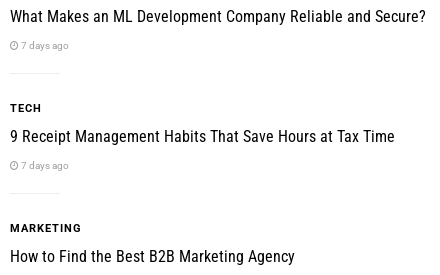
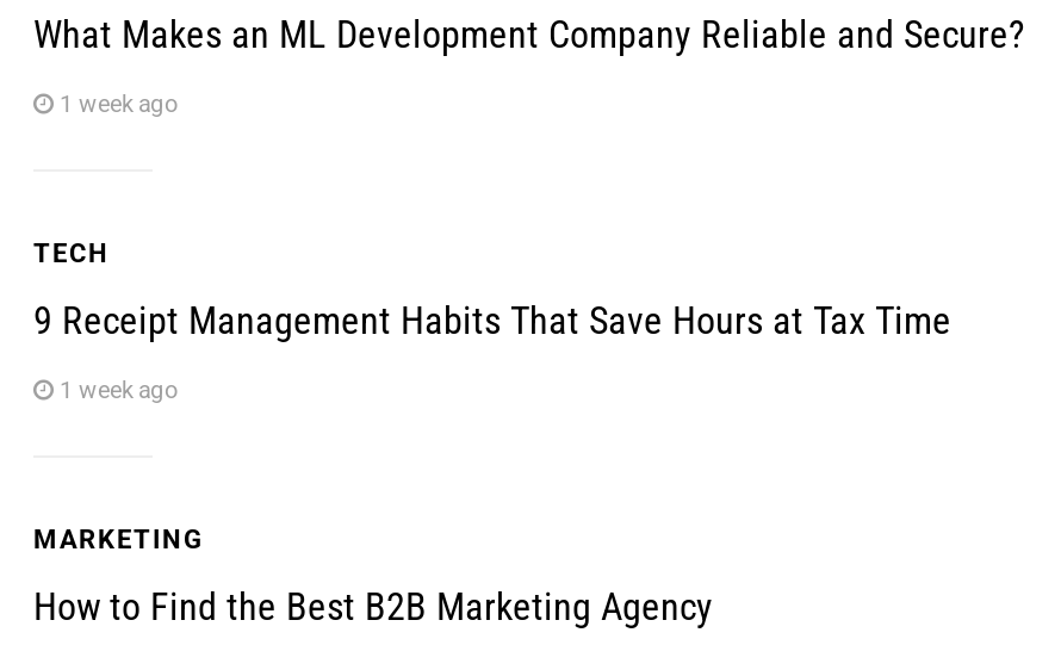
[19,40,69,51] 7 days ago -> [55,91,179,117] 1 week ago
[19,160,69,171] 7 days ago -> [55,377,179,403] 1 week ago

